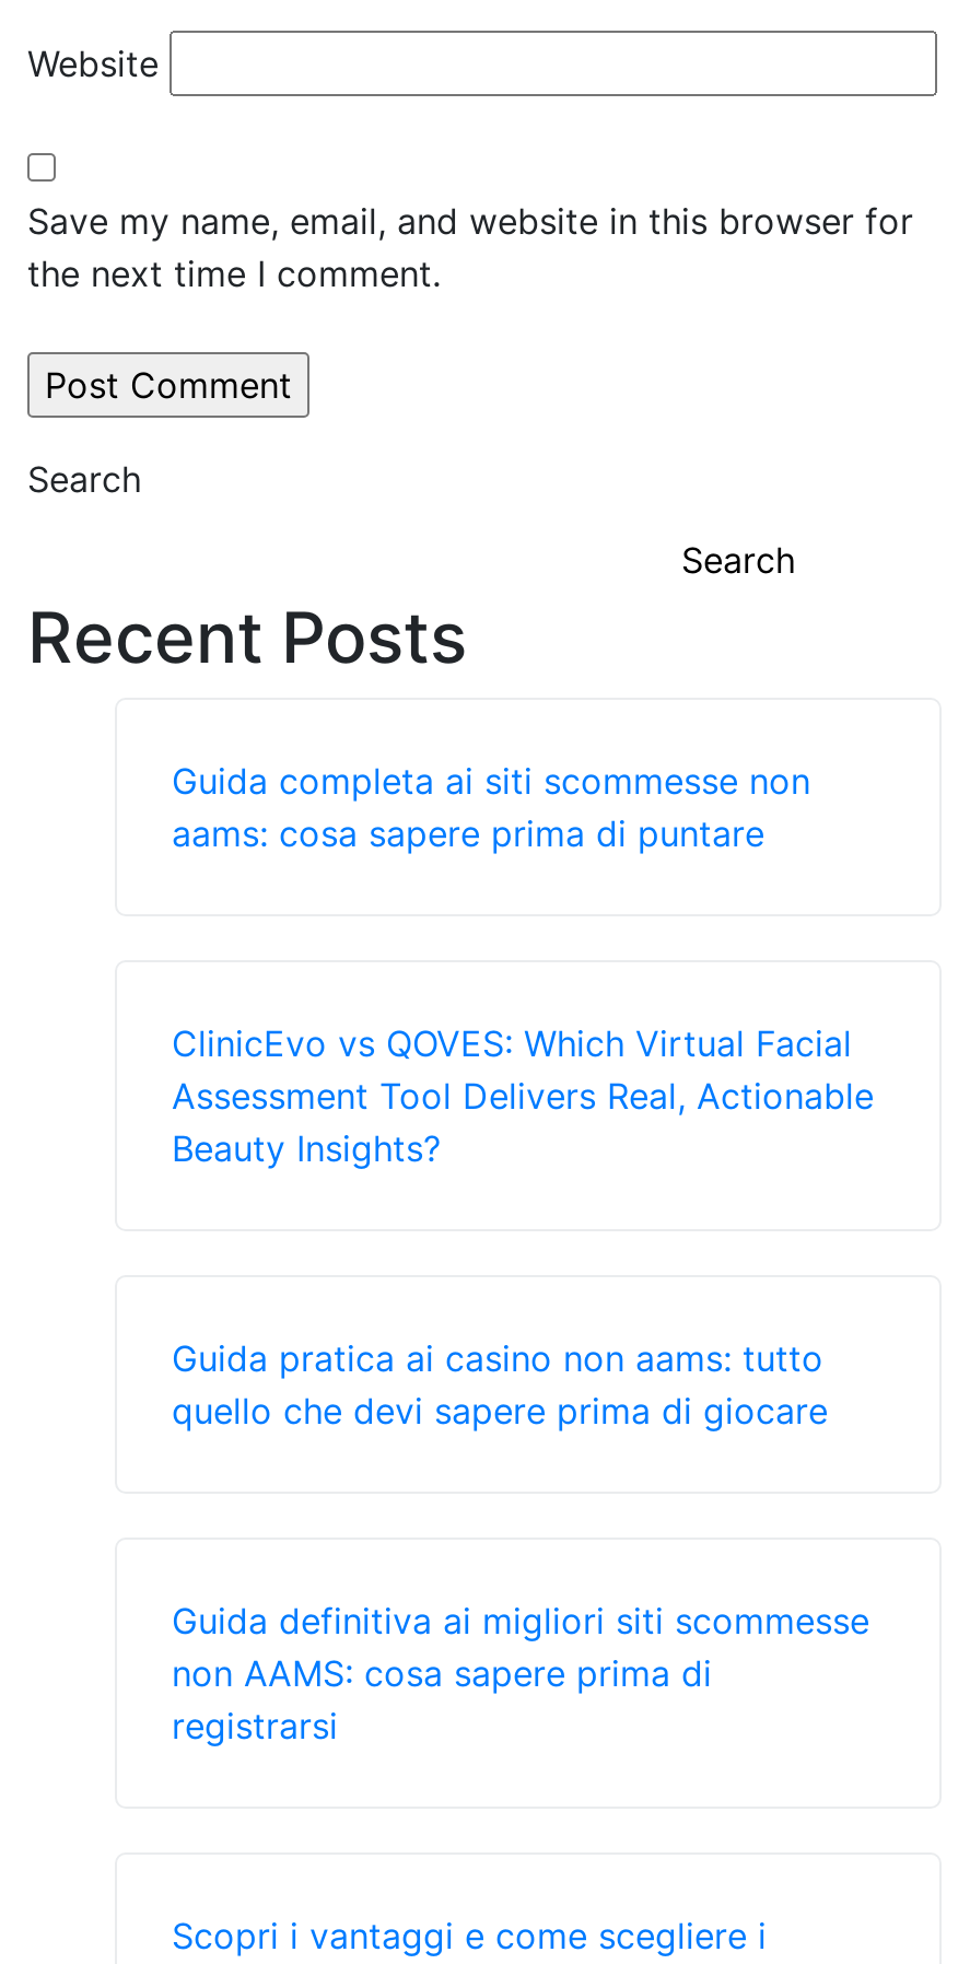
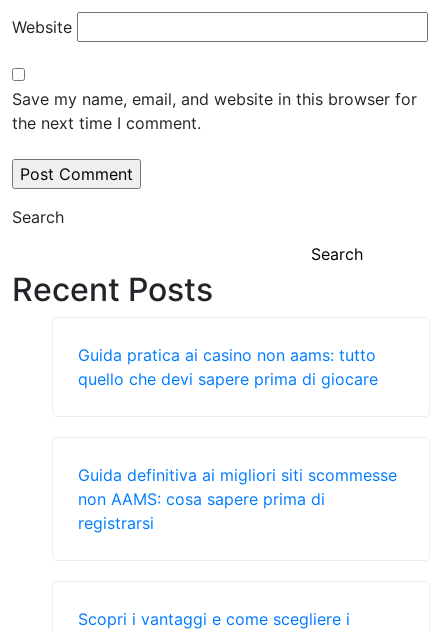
[172,759,810,855] Guida completa ai siti scommesse non | aams: cosa sapere prima di puntare -> none
[172,1021,874,1170] ClinicEvo vs QOVES: Which Virtual Facial | Assessment Tool Delivers Real, Actionable | Beauty Insights? -> none

